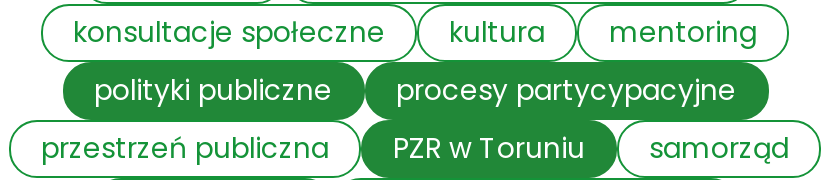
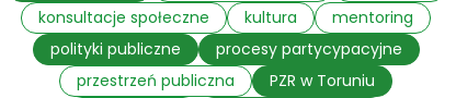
[649,128,789,168] samorząd -> none

